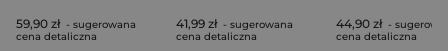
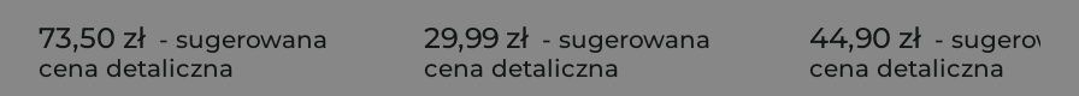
[16,16,136,31] 59,90 zł - sugerowana -> [39,19,328,55] 73,50 zł - sugerowana
[176,16,293,31] 41,99 zł - sugerowana -> [424,19,711,55] 29,99 zł - sugerowana

